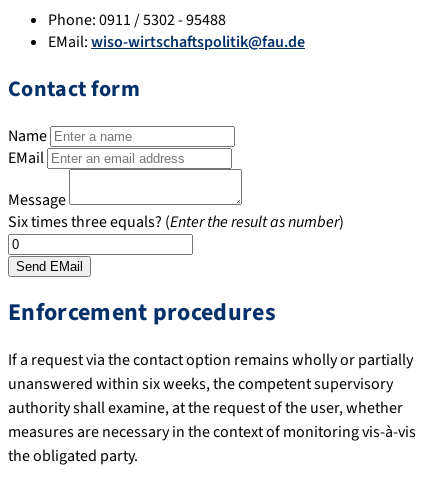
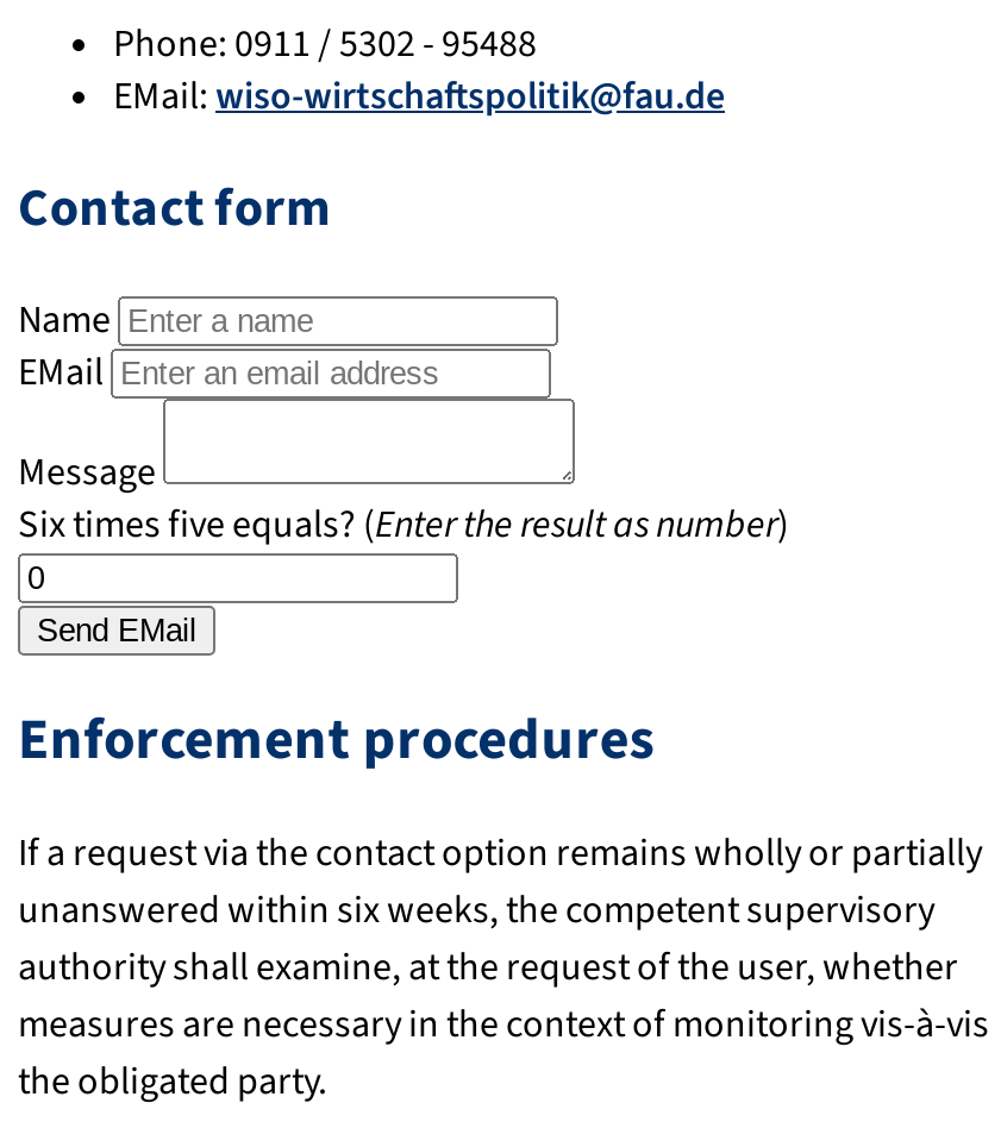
[8,211,344,233] Six times three equals? (Enter the result as number) -> [18,499,789,552] Six times five equals? (Enter the result as number)

